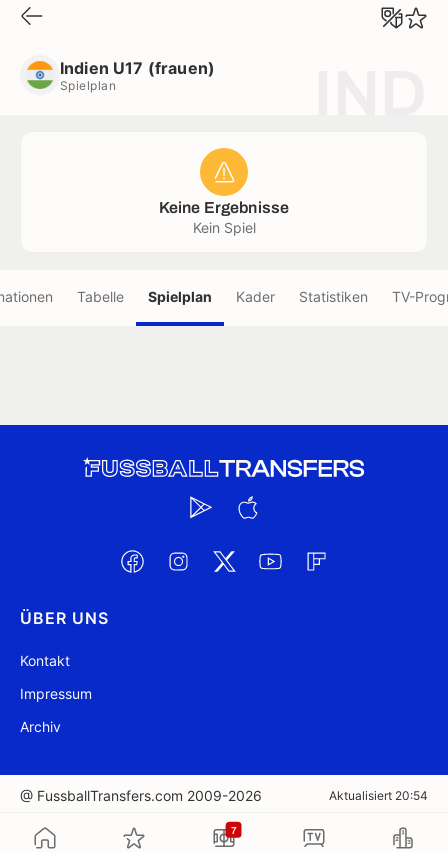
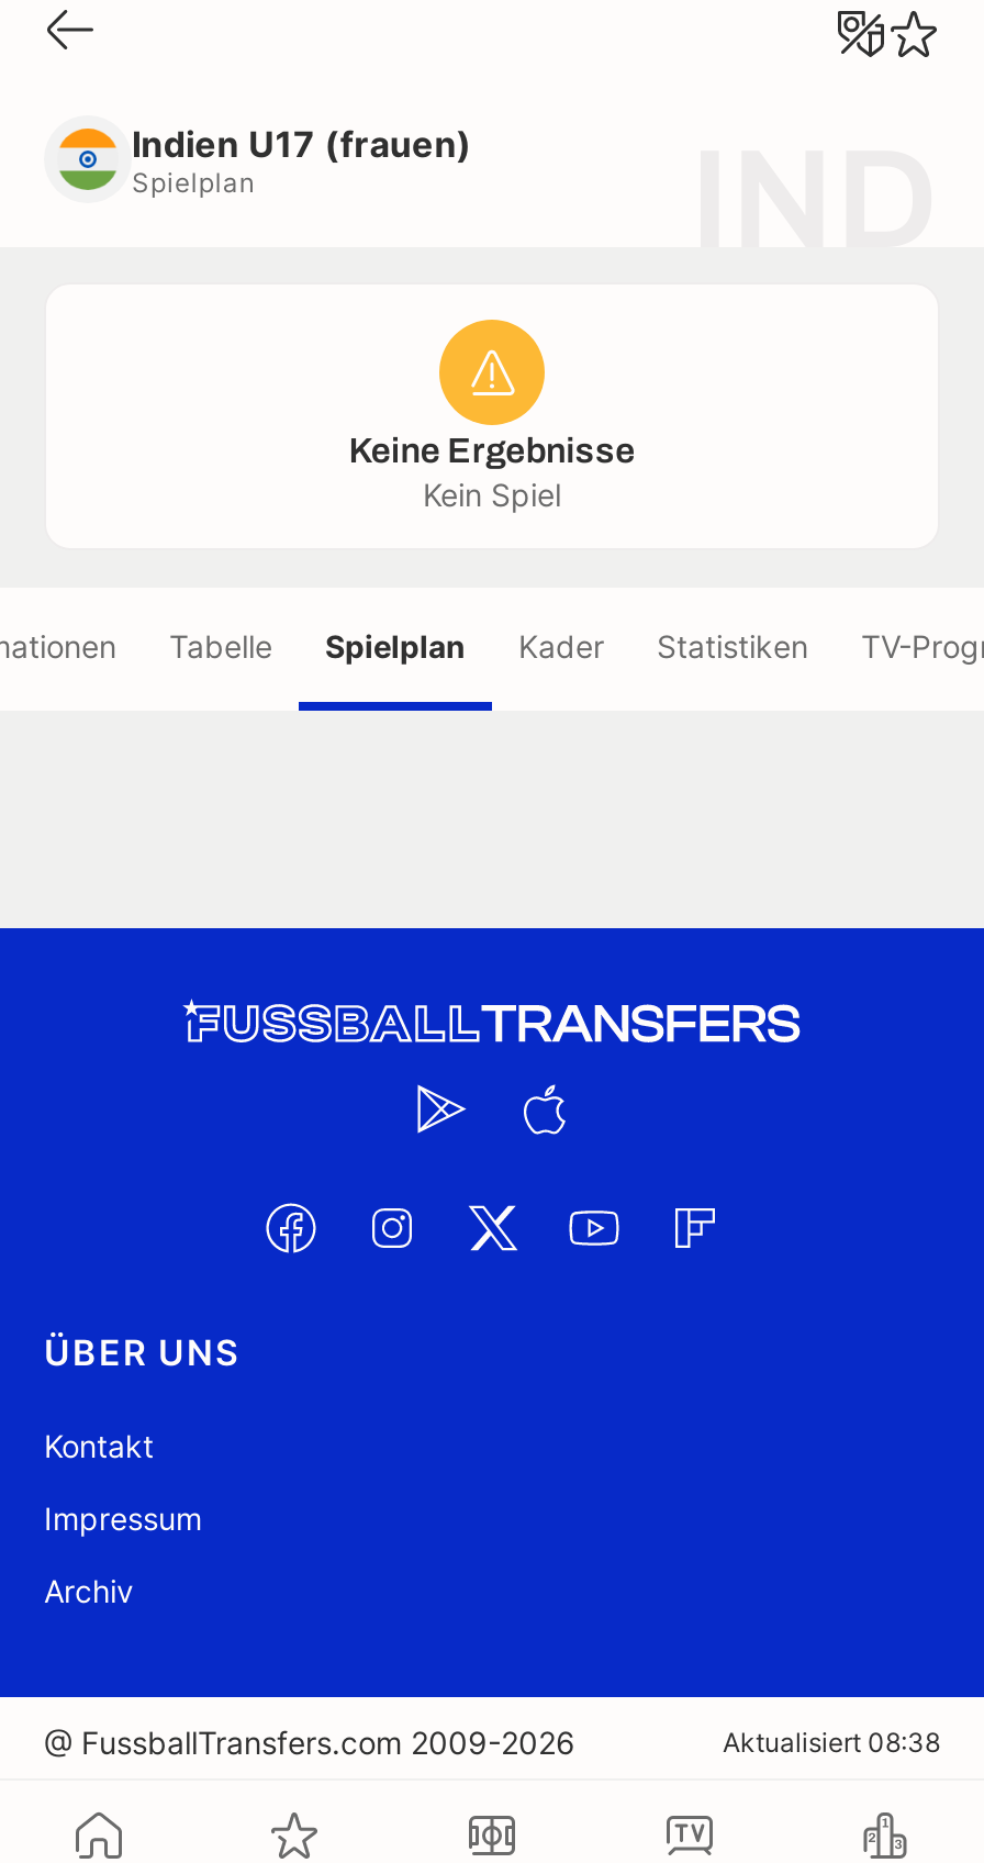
[329,788,428,803] Aktualisiert 20:54 -> [723,1726,940,1759] Aktualisiert 08:38
[230,824,237,835] 7 -> none

